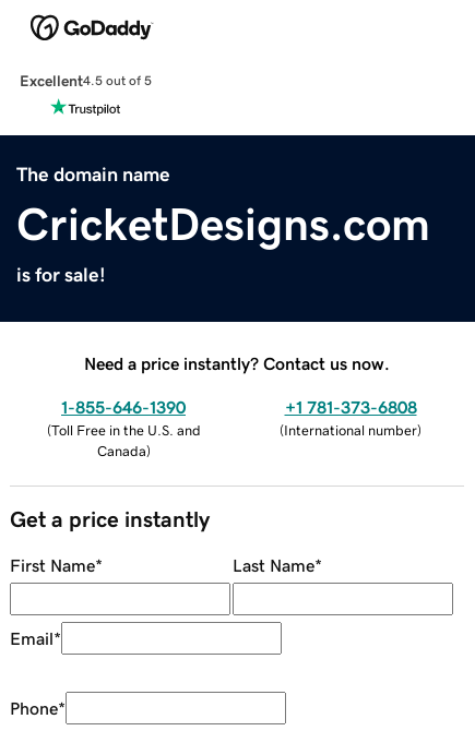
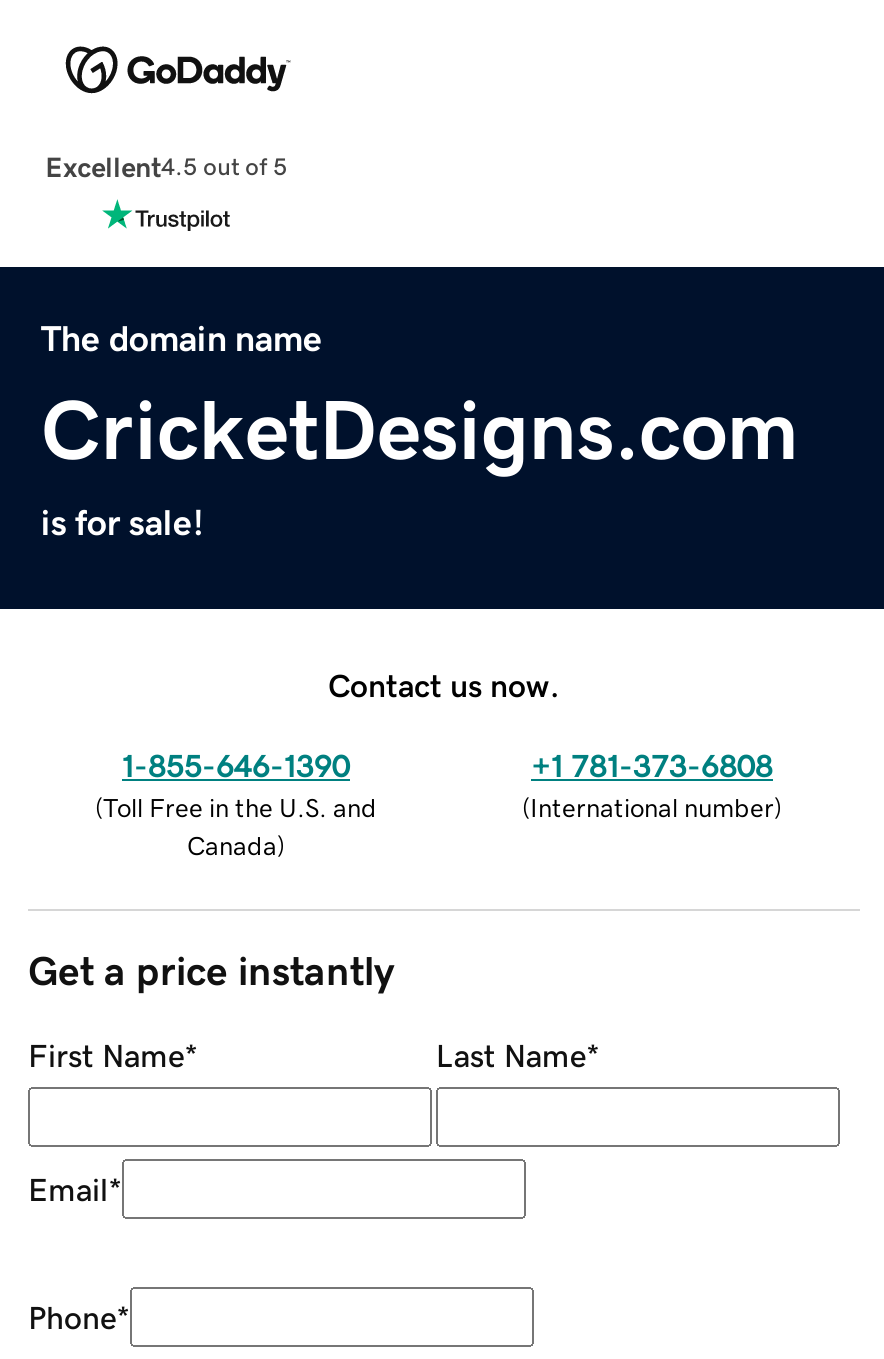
[84,354,390,372] Need a price instantly? Contact us now. -> [328,668,560,700] Contact us now.

